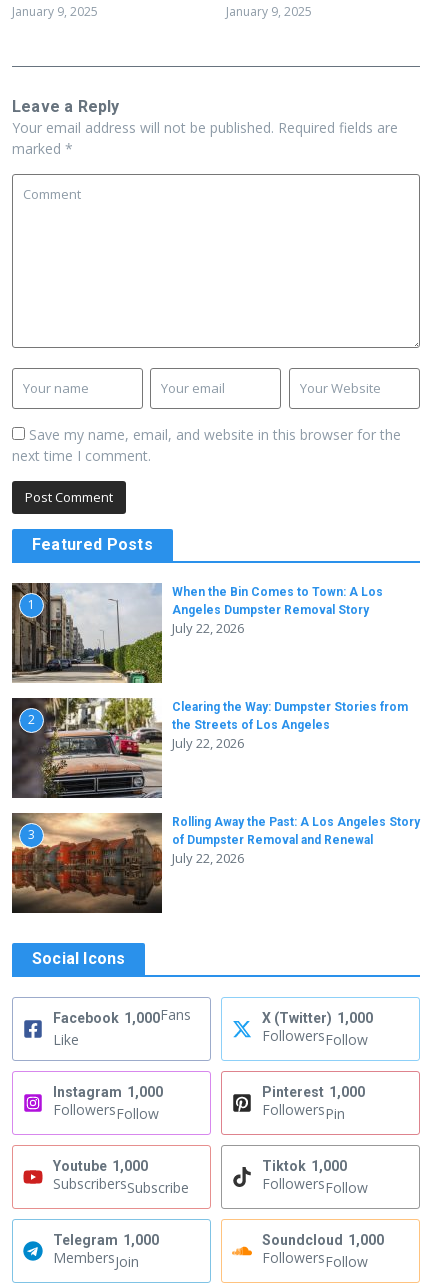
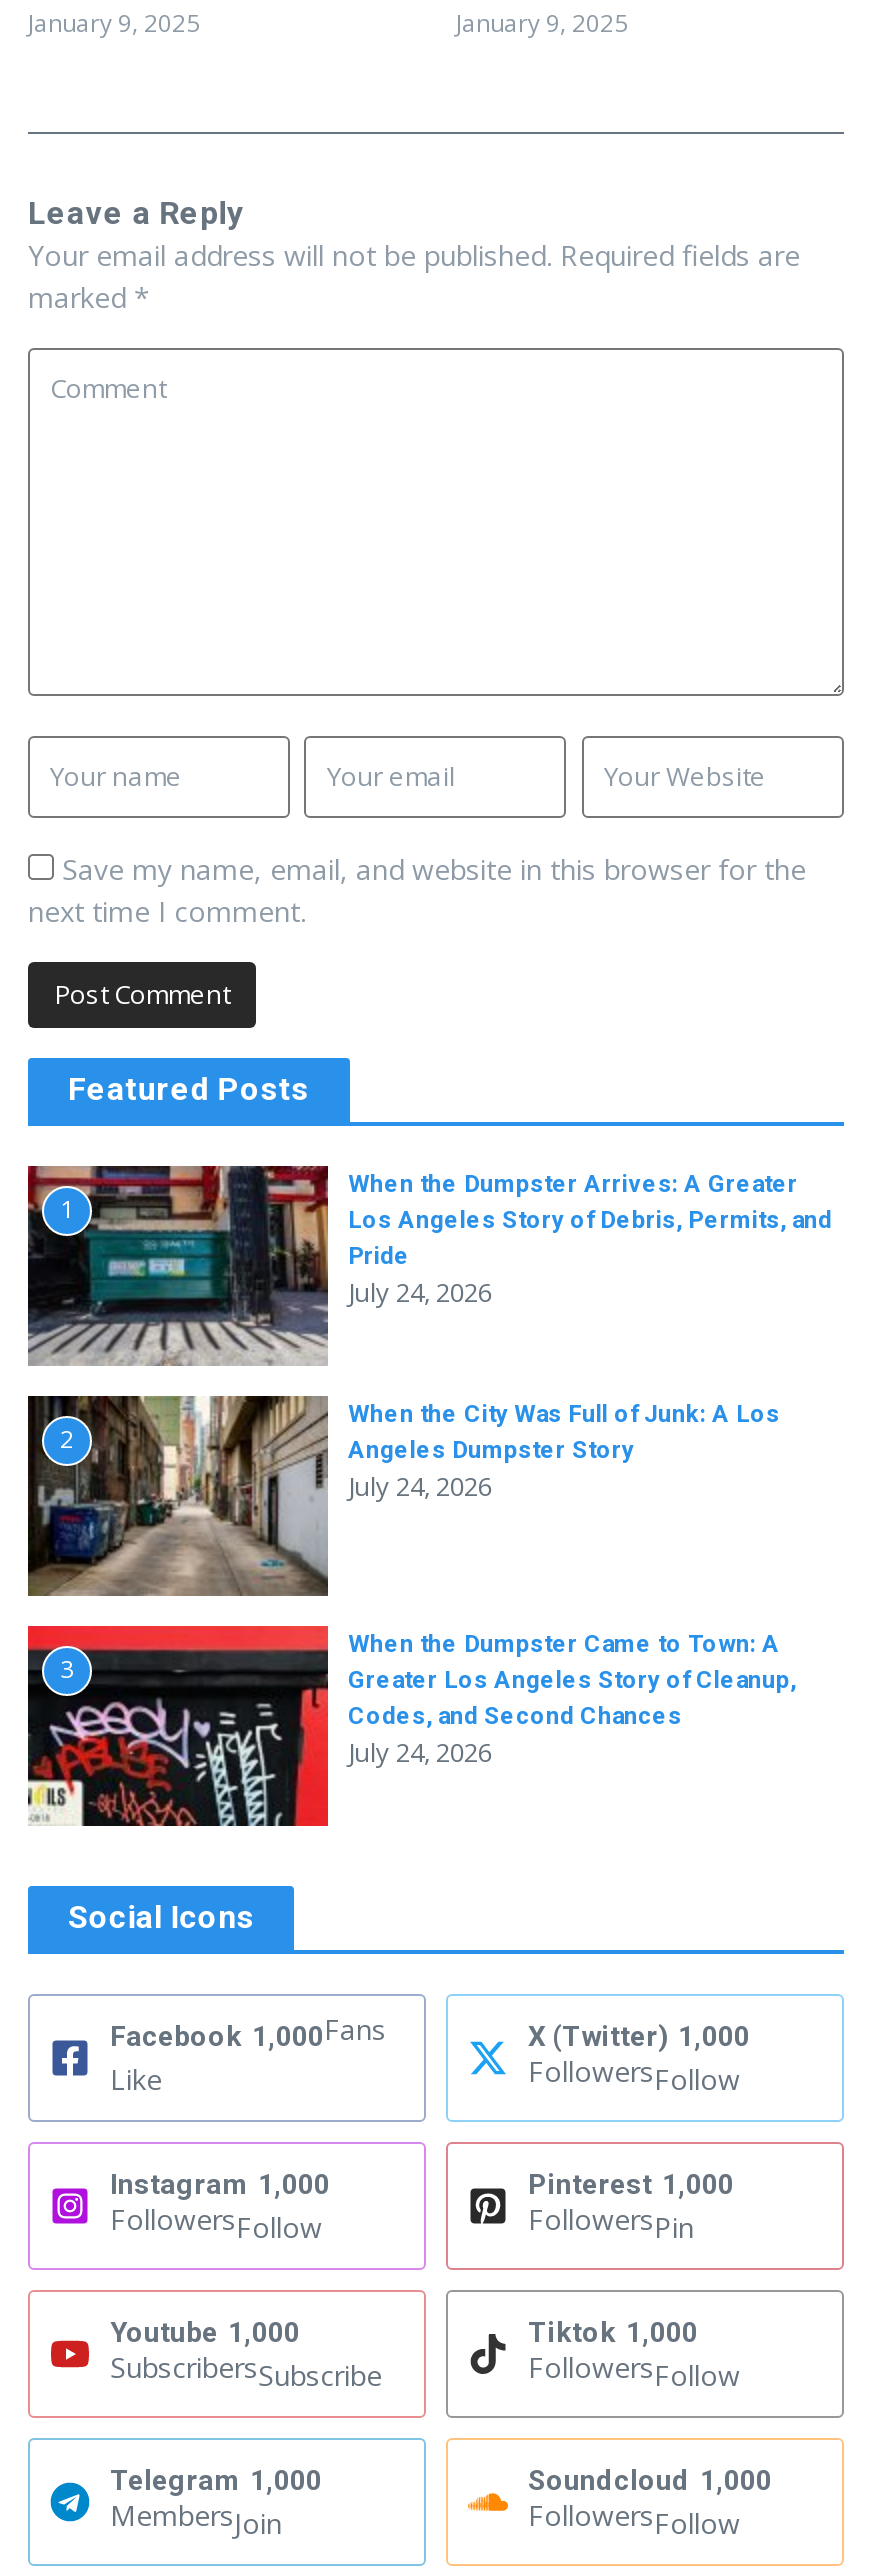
[11,582,383,684] [image] | When the Bin Comes to Town: A Los | Angeles Dumpster Removal Story | July 22, 2026 -> [26,1164,832,1366] [image] | When the Dumpster Arrives: A Greater | Los Angeles Story of Debris, Permits, and | Pride | July 24, 2026
[12,697,408,799] [image] | Clearing the Way: Dumpster Stories from | the Streets of Los Angeles | July 22, 2026 -> [30,1394,780,1598] [image] | When the City Was Full of Junk: A Los | Angeles Dumpster Story | July 24, 2026
[11,812,420,914] [image] | Rolling Away the Past: A Los Angeles Story | of Dumpster Removal and Renewal | July 22, 2026 -> [26,1624,796,1828] [image] | When the Dumpster Came to Town: A | Greater Los Angeles Story of Cleanup, | Codes, and Second Chances | July 24, 2026

